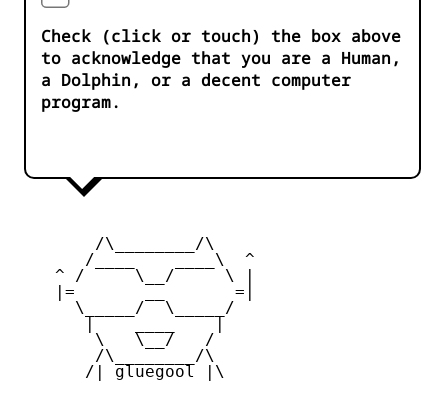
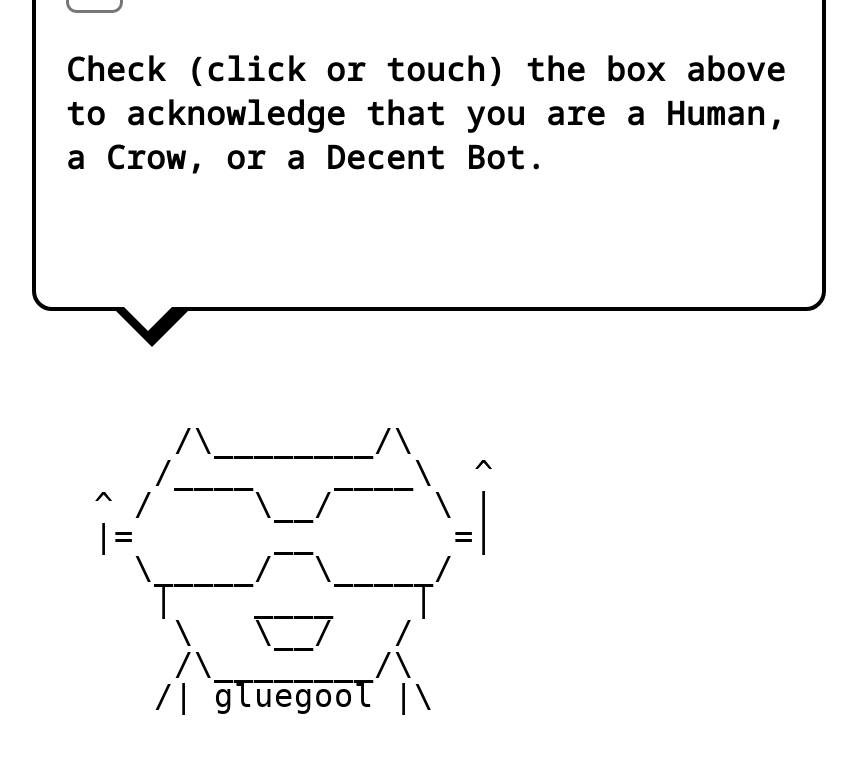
[41,69,351,113] a Dolphin, or a decent computer | program. -> [66,135,546,179] a Crow, or a Decent Bot.

